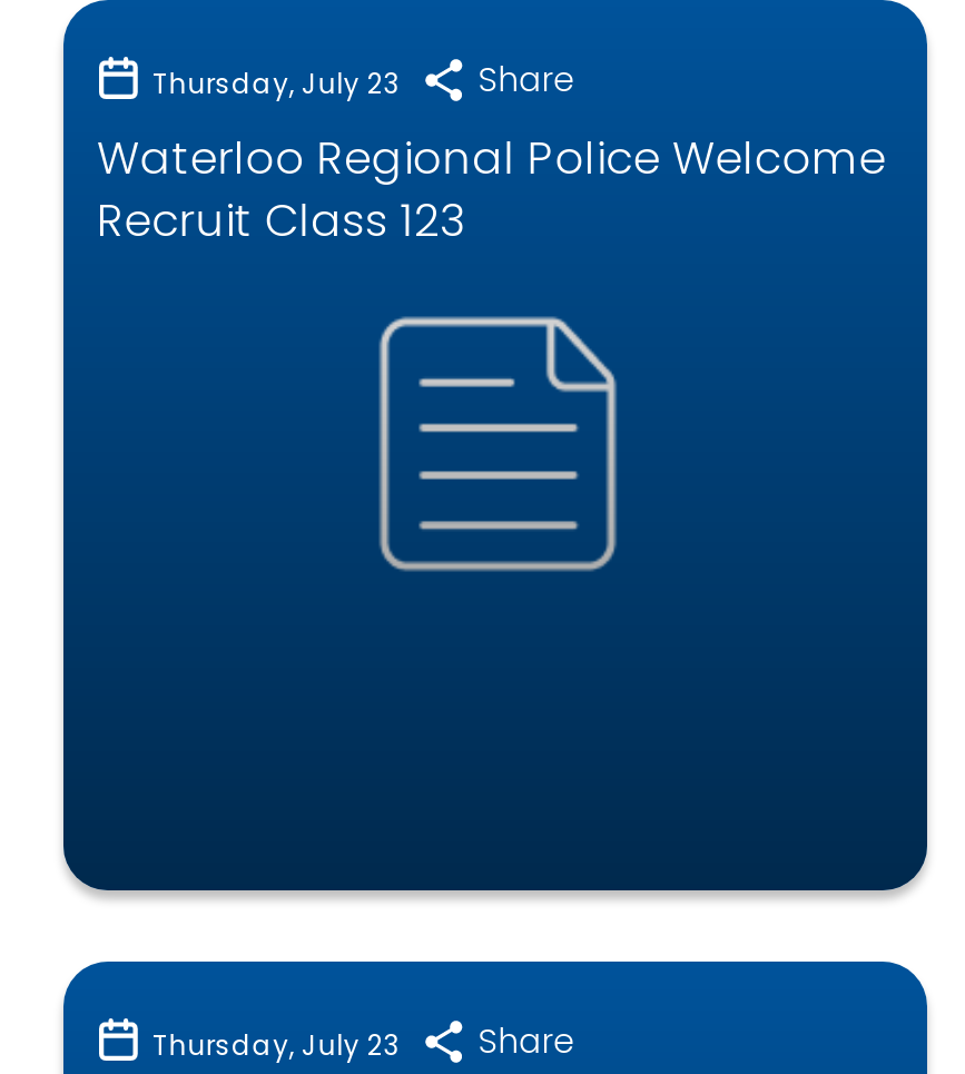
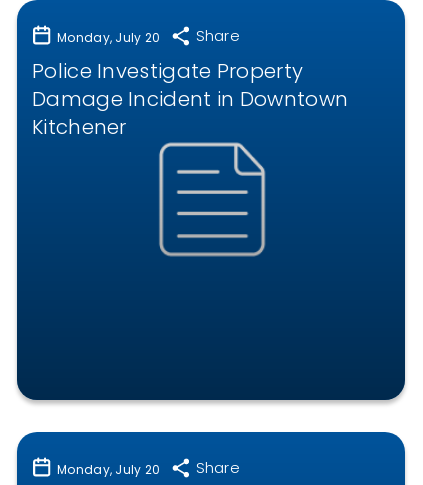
[152,64,400,102] Thursday, July 23 -> [57,29,160,46] Monday, July 20
[97,127,886,251] Waterloo Regional Police Welcome | Recruit Class 123 -> [32,57,348,141] Police Investigate Property | Damage Incident in Downtown | Kitchener
[152,1026,400,1064] Thursday, July 23 -> [57,461,160,478] Monday, July 20

